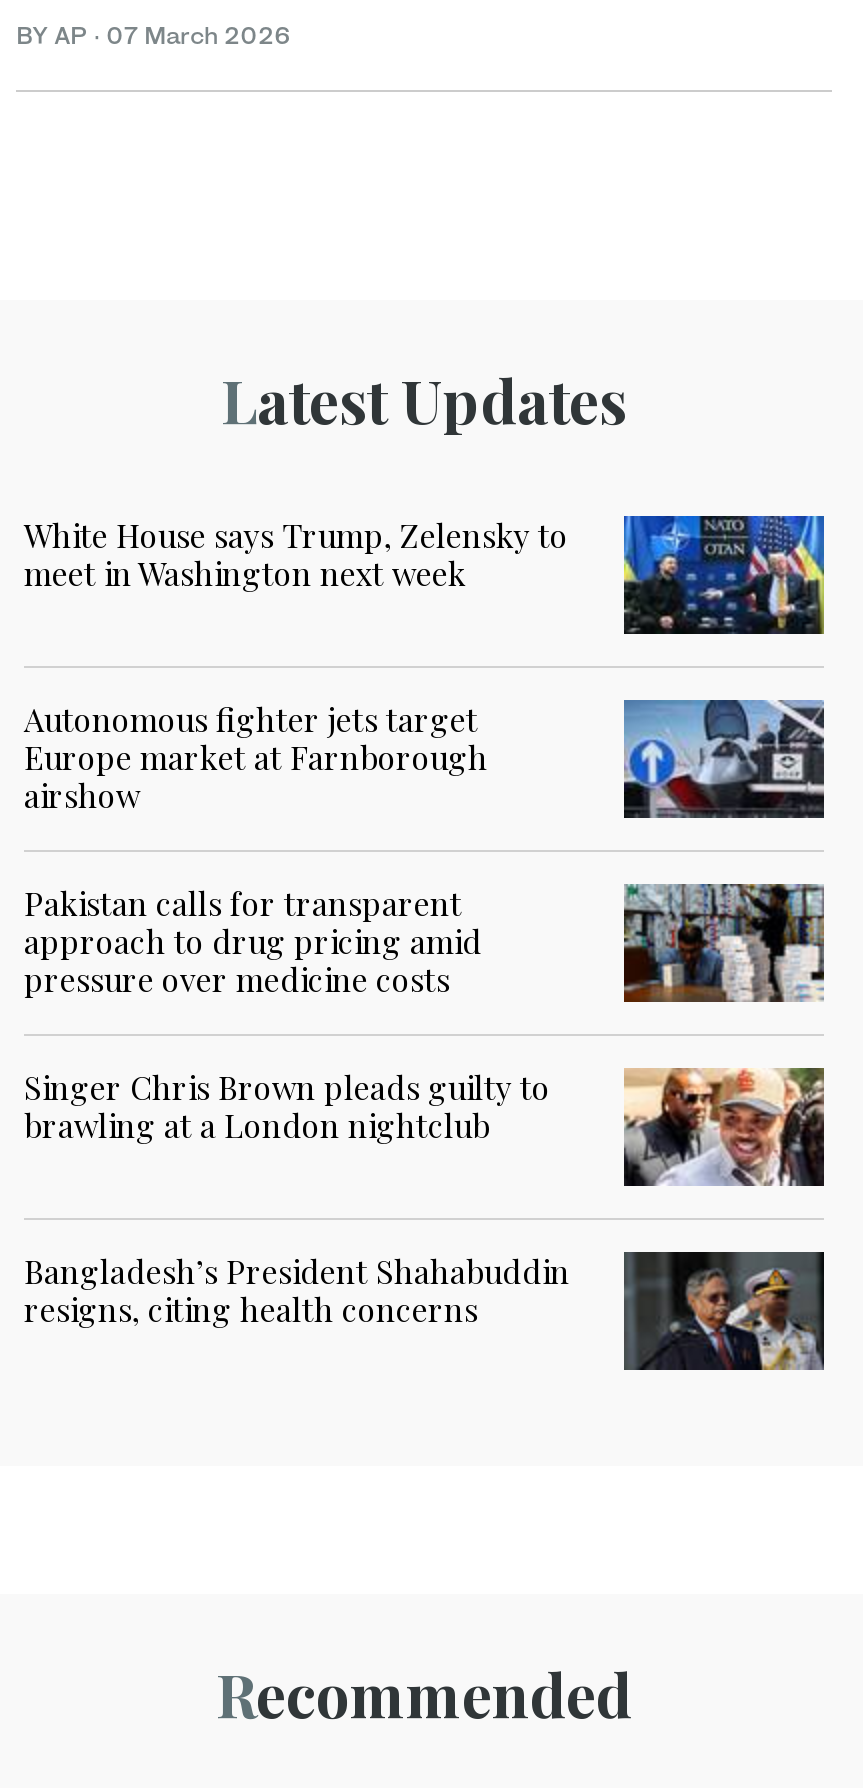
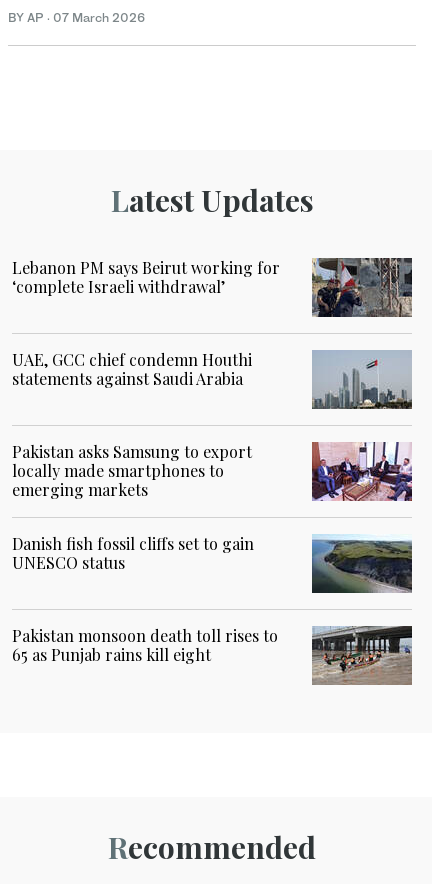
[24,513,826,636] [image] | White House says Trump, Zelensky to | meet in Washington next week -> [12,257,413,318] [image] | Lebanon PM says Beirut working for | ‘complete Israeli withdrawal’
[24,697,488,815] Autonomous fighter jets target | Europe market at Farnborough | airshow -> [12,349,252,389] UAE, GCC chief condemn Houthi | statements against Saudi Arabia
[622,700,824,818] [image] -> [311,351,412,410] [image]
[24,881,482,999] Pakistan calls for transparent | approach to drug pricing amid | pressure over medicine costs -> [12,441,252,500] Pakistan asks Samsung to export | locally made smartphones to | emerging markets
[622,882,826,1004] [image] -> [311,442,413,502] [image]
[24,1065,550,1145] Singer Chris Brown pleads guilty to | brawling at a London nightclub -> [12,533,254,573] Danish fish fossil cliffs set to gain | UNESCO status
[622,1066,826,1186] [image] -> [311,534,412,594] [image]
[24,1249,826,1370] [image] | Bangladesh’s President Shahabuddin | resigns, citing health concerns -> [12,625,413,686] [image] | Pakistan monsoon death toll rises to | 65 as Punjab rains kill eight

